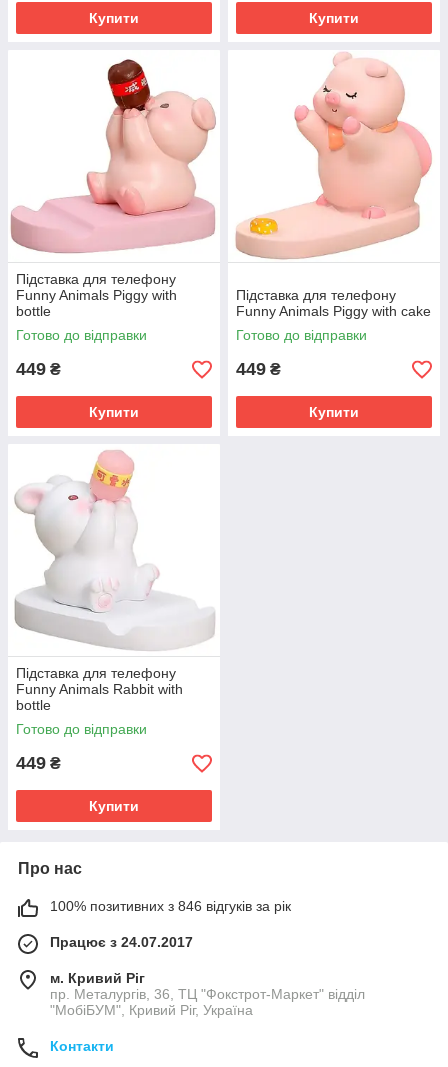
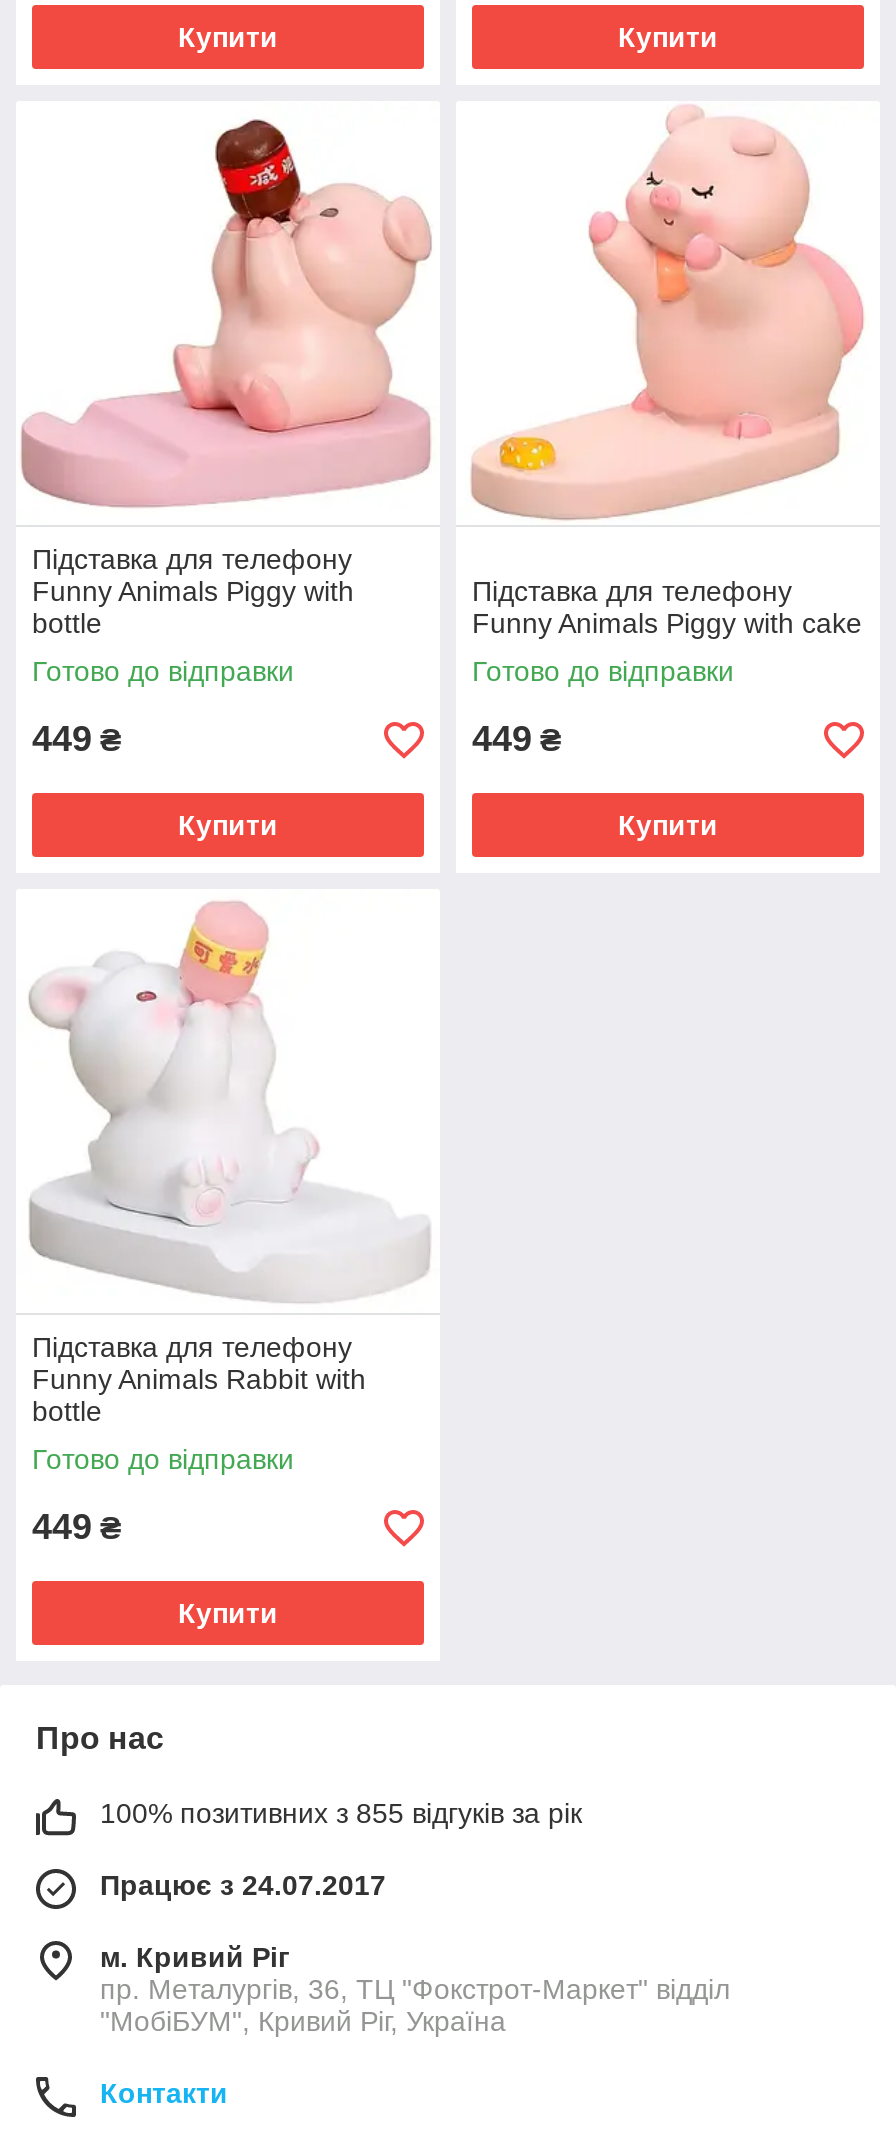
[50,898,291,914] 100% позитивних з 846 відгуків за рік -> [100,1798,582,1830] 100% позитивних з 855 відгуків за рік

